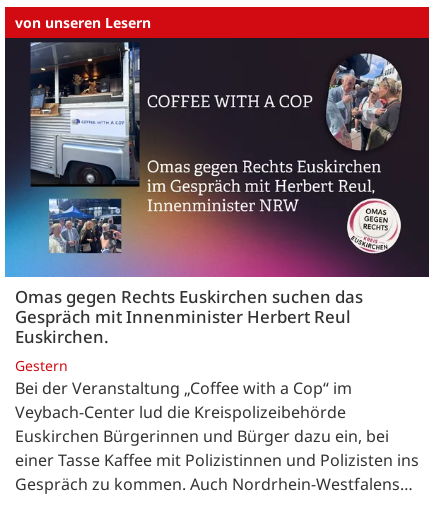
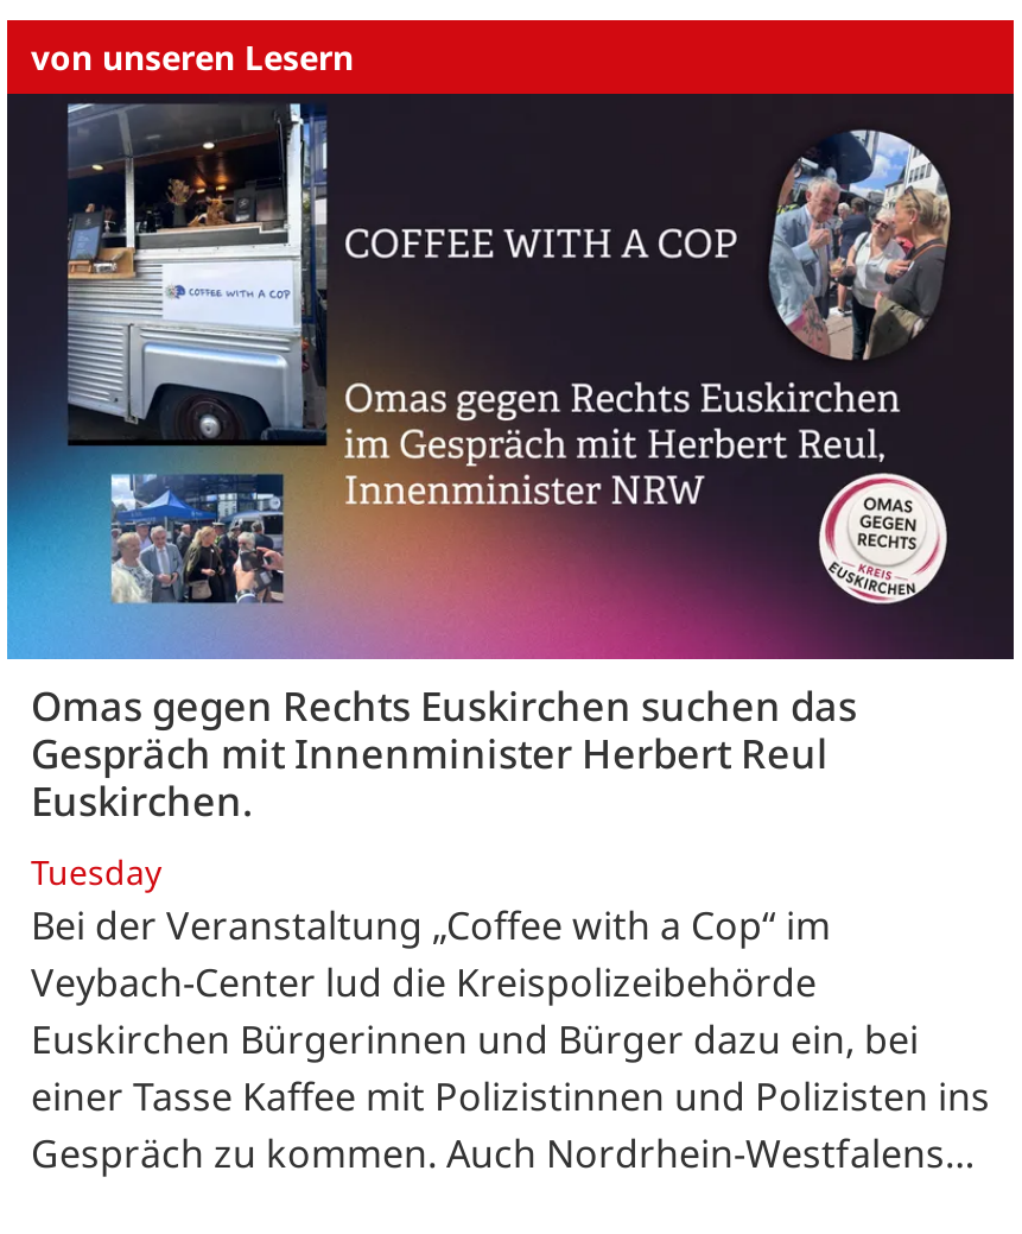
[15,356,68,375] Gestern -> [31,848,161,893] Tuesday

